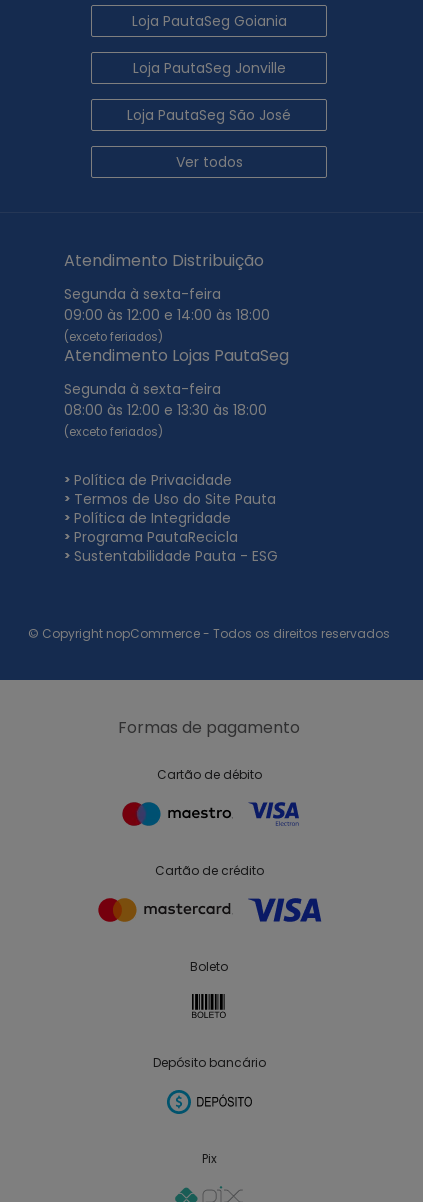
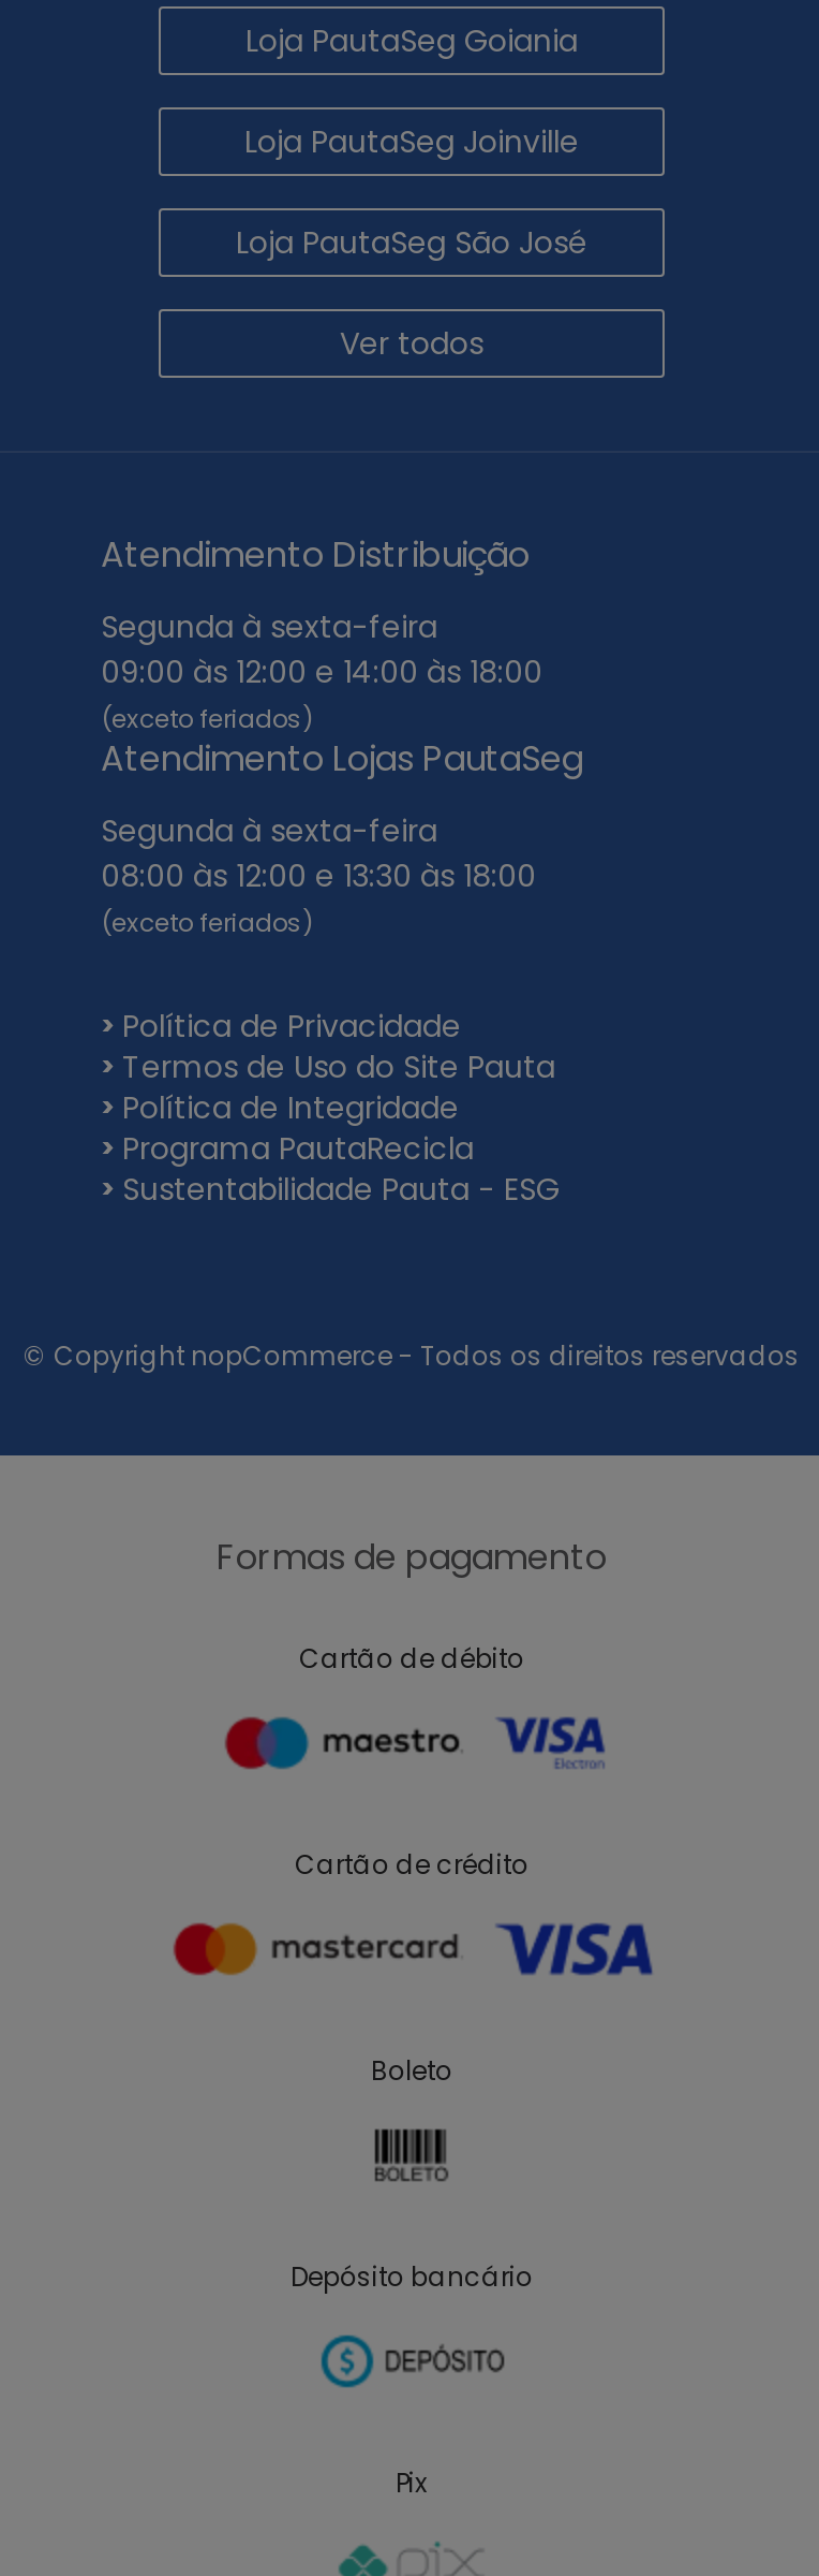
[132,58,285,78] Loja PautaSeg Jonville -> [244,120,579,163] Loja PautaSeg Joinville

